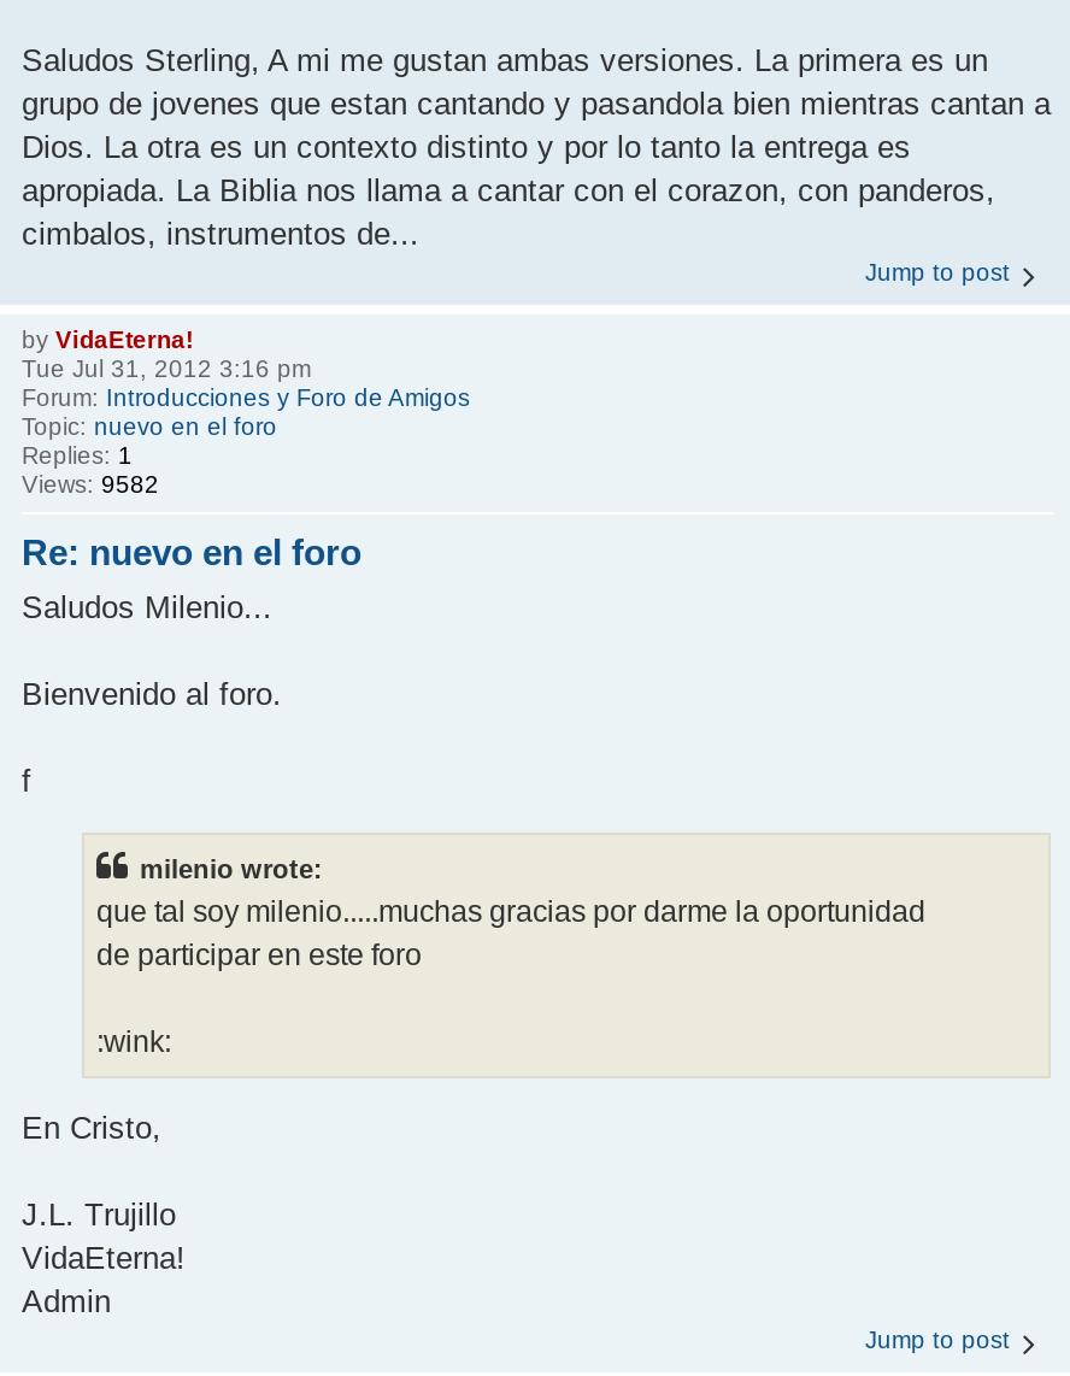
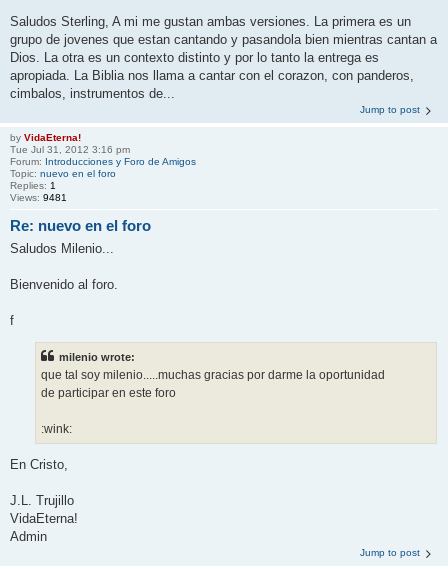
[22,471,159,498] Views: 9582 -> [10,192,67,203] Views: 9481

